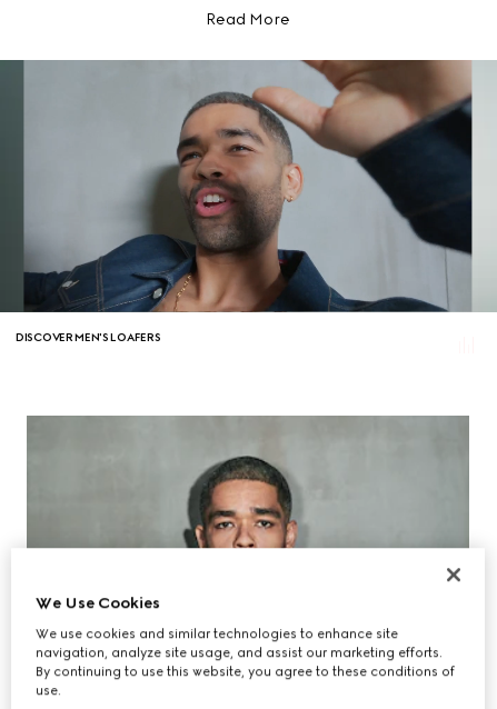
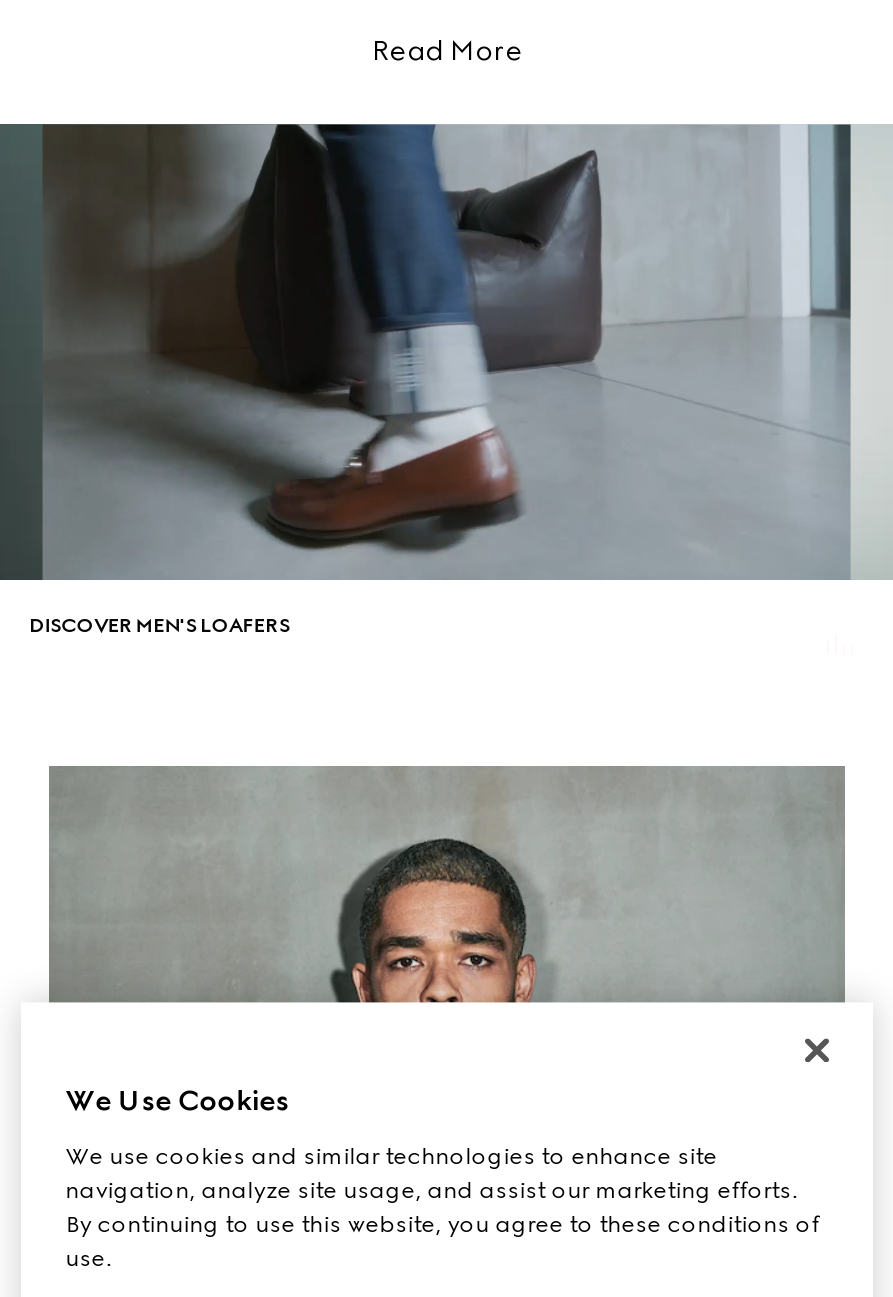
[23,60,473,312] [image] -> [43,124,853,580] [image]

